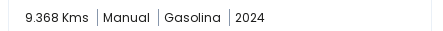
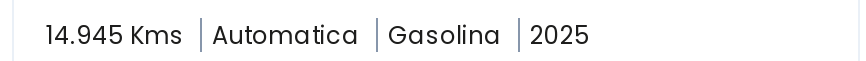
[25,9,153,26] 9.368 Kms | Manual -> [46,18,366,52] 14.945 Kms | Automatica
[235,9,265,26] 2024 -> [530,18,590,52] 2025

